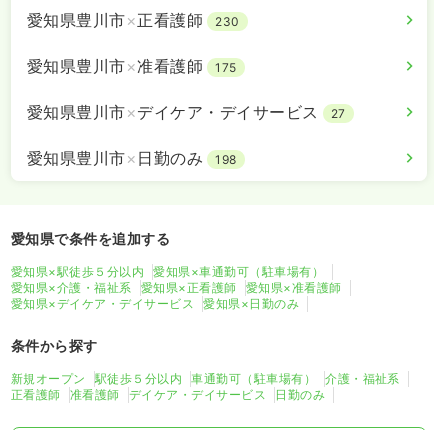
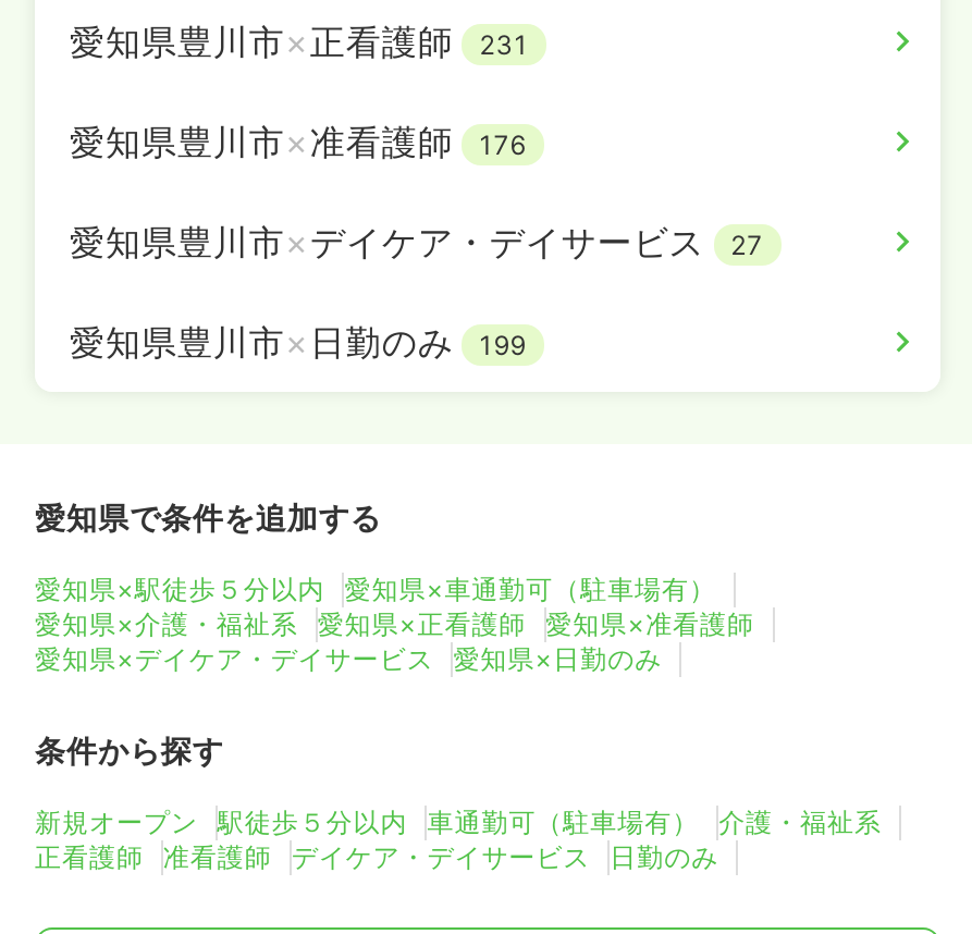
[27,10,240,30] 愛知県豊川市×正看護師 230 -> [70,20,529,64] 愛知県豊川市×正看護師 231
[27,56,237,76] 愛知県豊川市×准看護師 175 -> [70,121,526,164] 愛知県豊川市×准看護師 176
[27,148,237,168] 愛知県豊川市×日勤のみ 198 -> [70,321,526,364] 愛知県豊川市×日勤のみ 199

